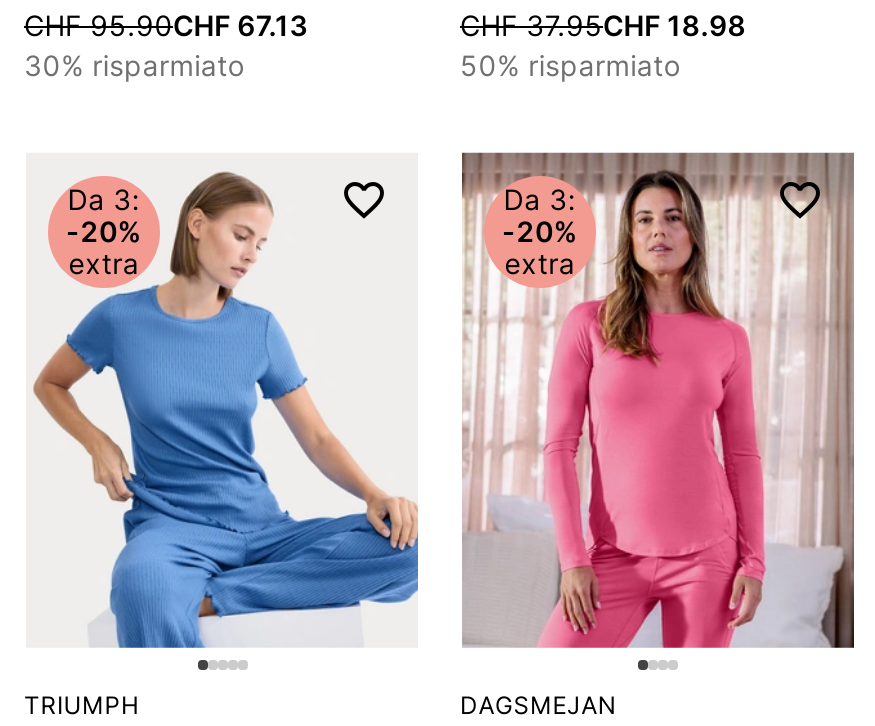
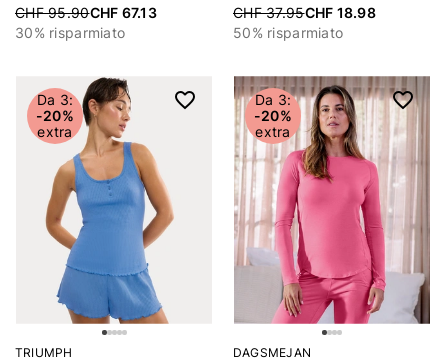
[32,156,420,650] [image] -> [20,77,212,325] [image]

